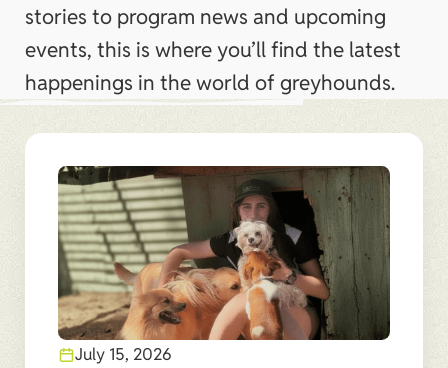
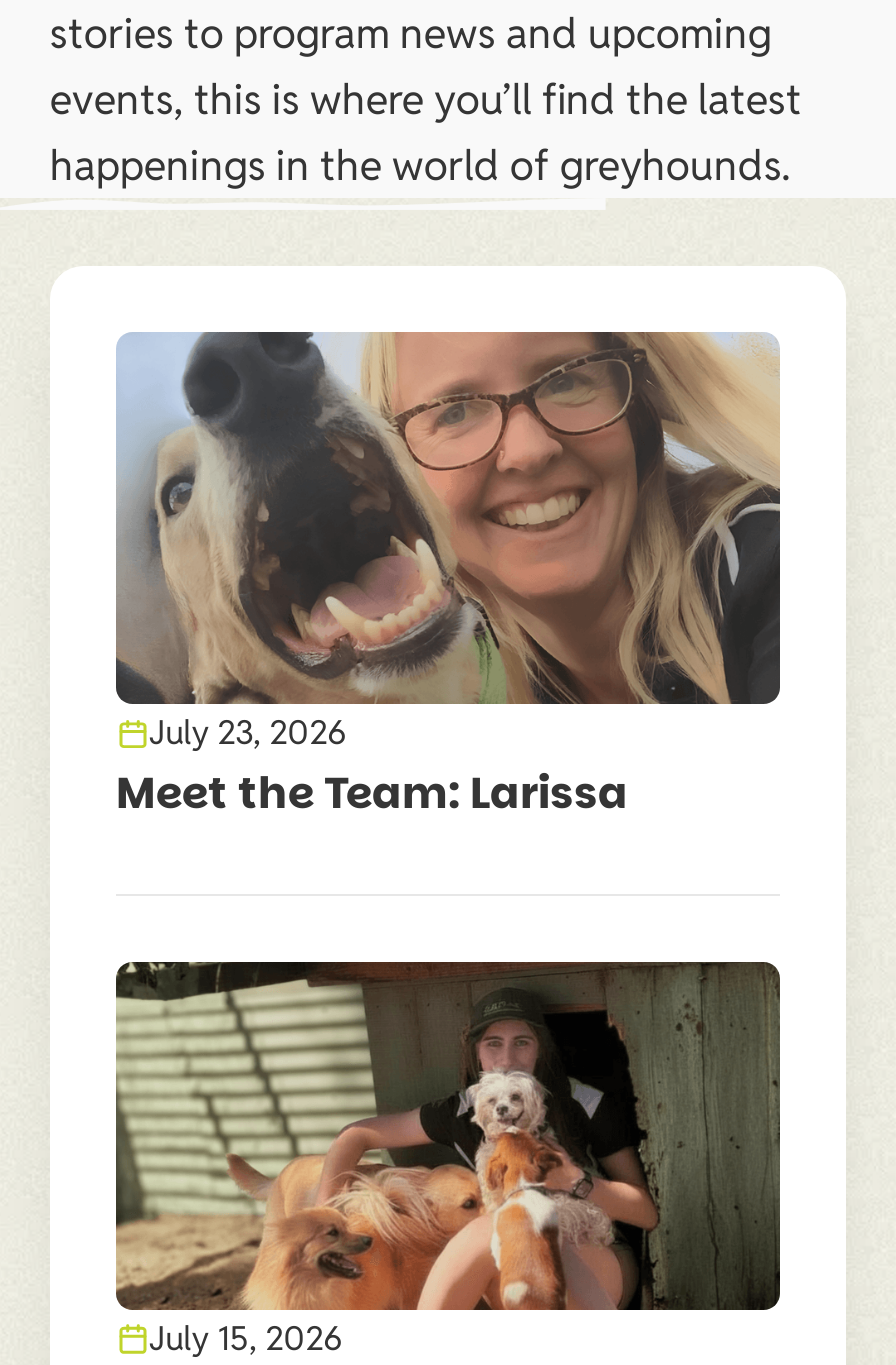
none -> [114,330,782,825] [image] | July 23, 2026 | Meet the Team: Larissa

